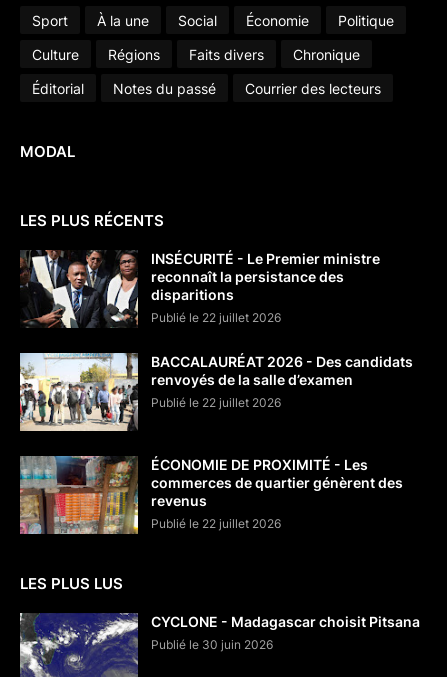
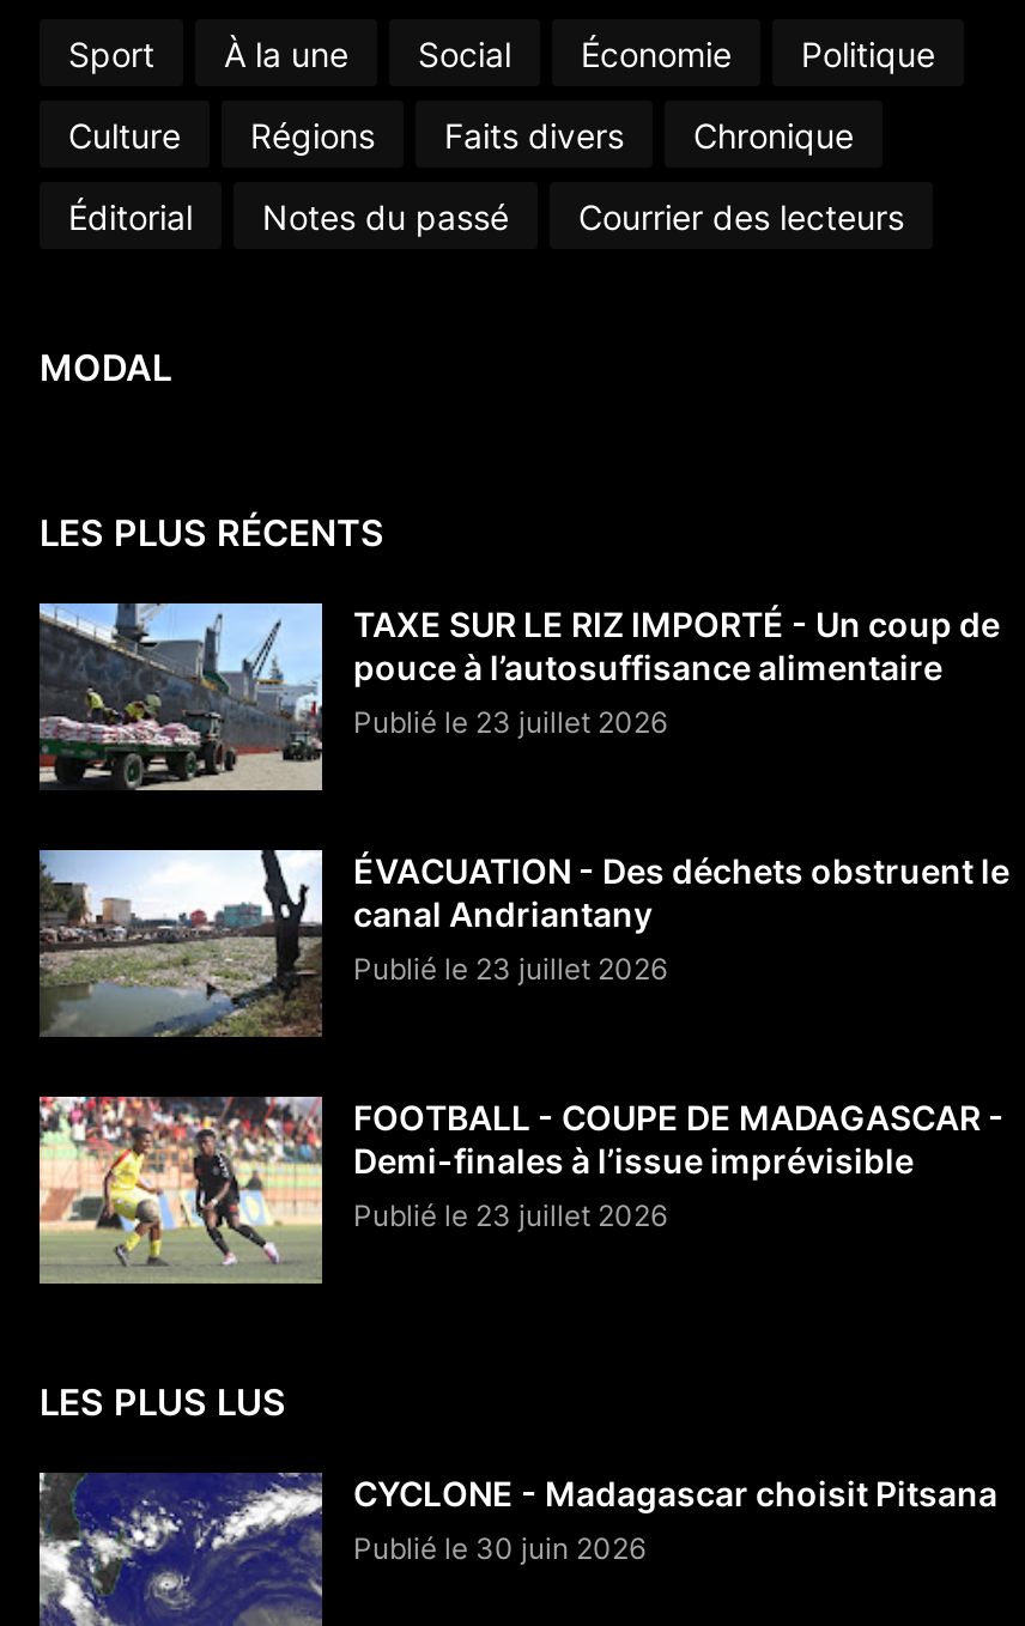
[20,249,380,328] [image] | INSÉCURITÉ - Le Premier ministre | reconnaît la persistance des | disparitions | Publié le 22 juillet 2026 -> [37,601,1000,793] [image] | TAXE SUR LE RIZ IMPORTÉ - Un coup de | pouce à l’autosuffisance alimentaire | Publié le 23 juillet 2026
[19,352,413,432] [image] | BACCALAURÉAT 2026 - Des candidats | renvoyés de la salle d’examen | Publié le 22 juillet 2026 -> [40,848,1009,1037] [image] | ÉVACUATION - Des déchets obstruent le | canal Andriantany | Publié le 23 juillet 2026
[19,455,403,534] [image] | ÉCONOMIE DE PROXIMITÉ - Les | commerces de quartier génèrent des | revenus | Publié le 22 juillet 2026 -> [37,1094,1005,1284] [image] | FOOTBALL - COUPE DE MADAGASCAR - | Demi-finales à l’issue imprévisible | Publié le 23 juillet 2026

